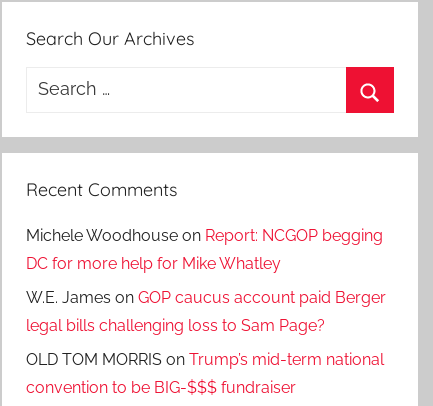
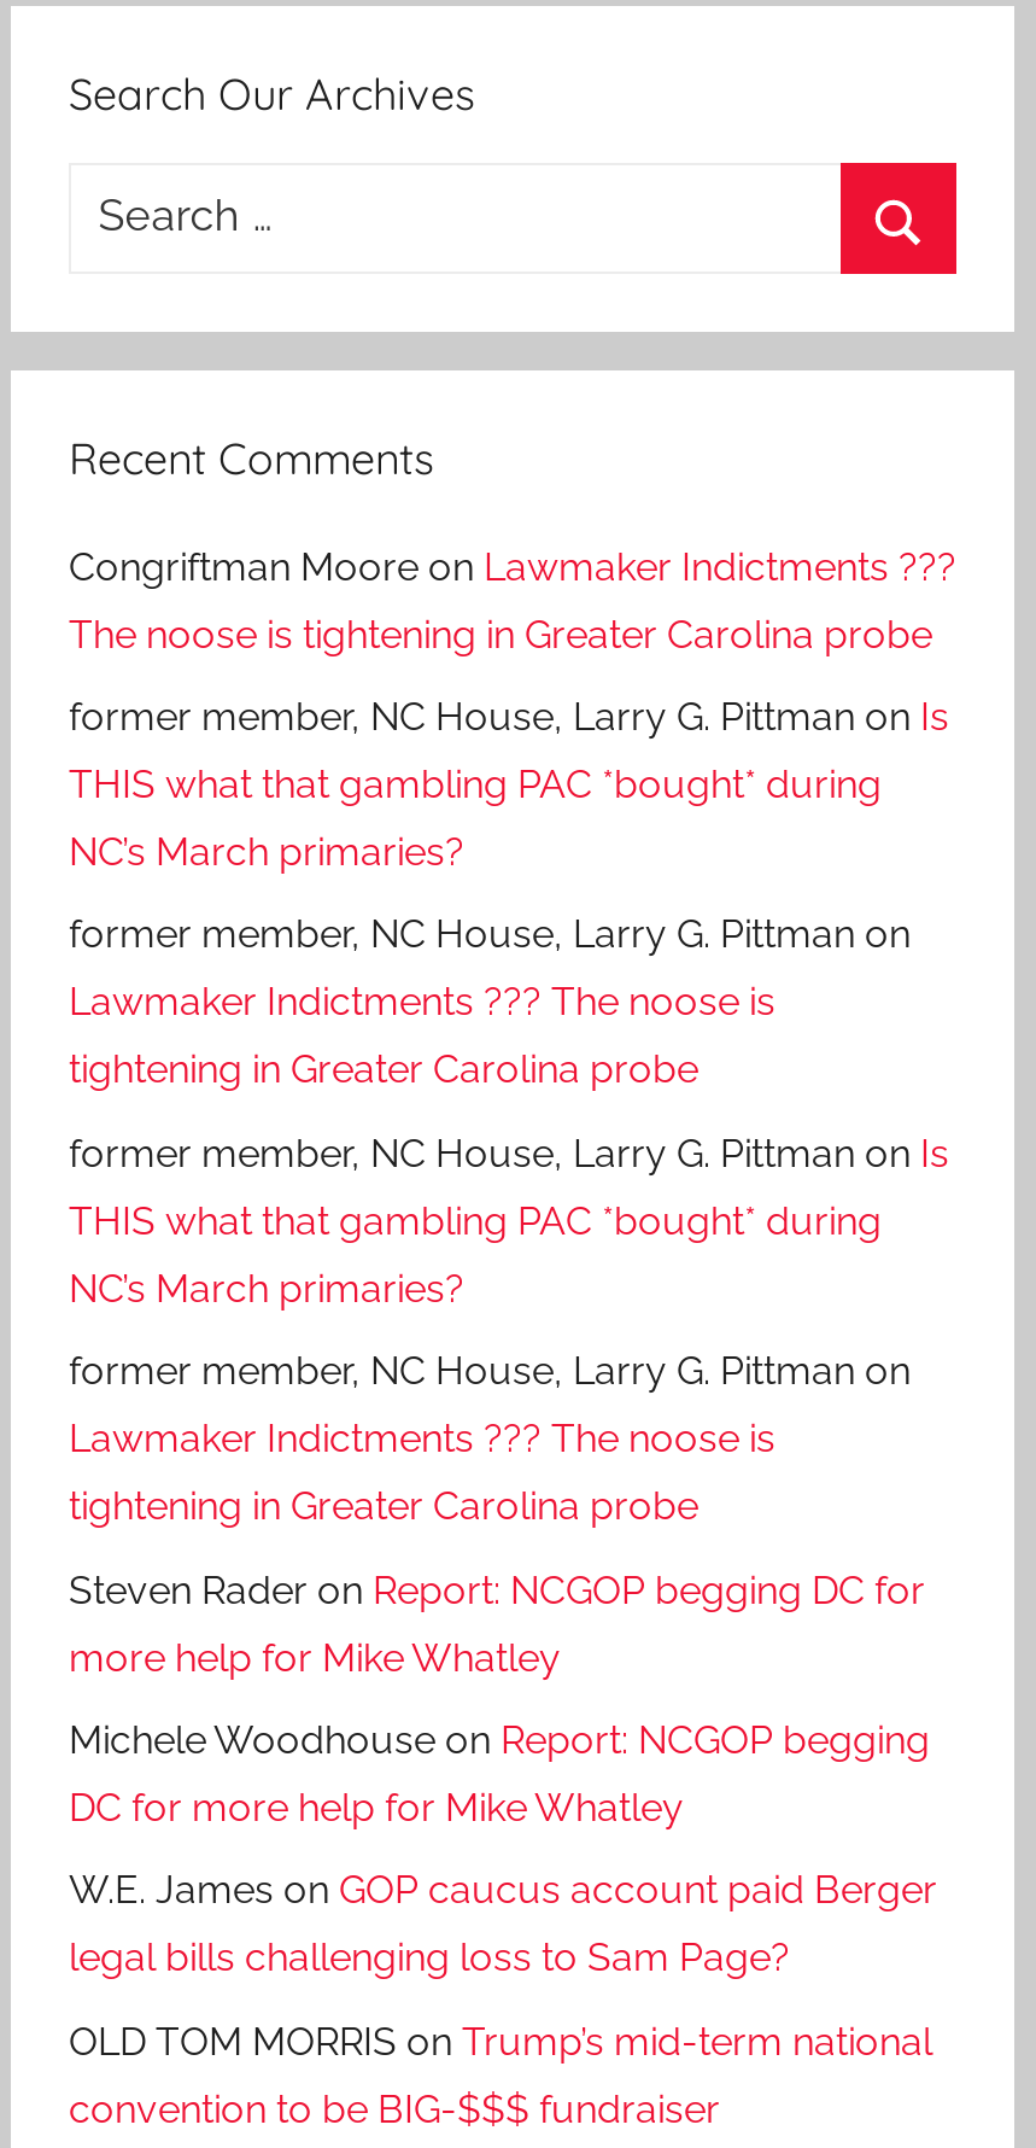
none -> [69,544,956,1680] Congriftman Moore on Lawmaker Indictments ??? | The noose is tightening in Greater Carolina probe | former member, NC House, Larry G. Pittman on Is | THIS what that gambling PAC *bought* during | NC’s March primaries? | former member, NC House, Larry G. Pittman on | Lawmaker Indictments ??? The noose is | tightening in Greater Carolina probe | former member, NC House, Larry G. Pittman on Is | THIS what that gambling PAC *bought* during | NC’s March primaries? | former member, NC House, Larry G. Pittman on | Lawmaker Indictments ??? The noose is | tightening in Greater Carolina probe | Steven Rader on Report: NCGOP begging DC for | more help for Mike Whatley

